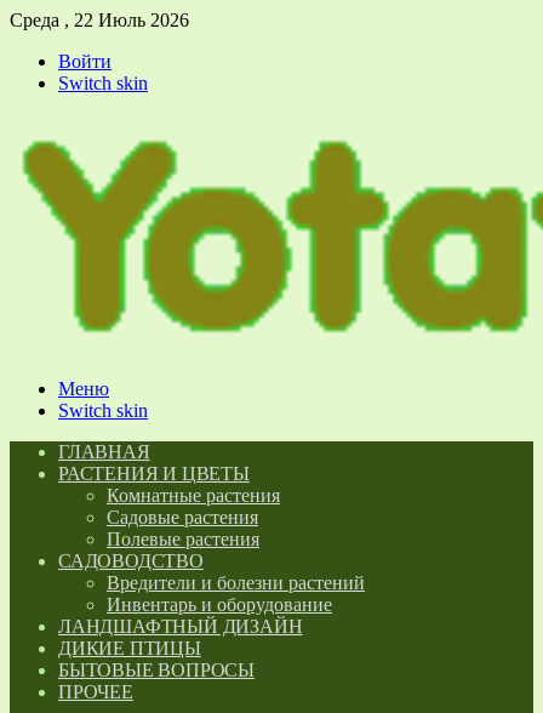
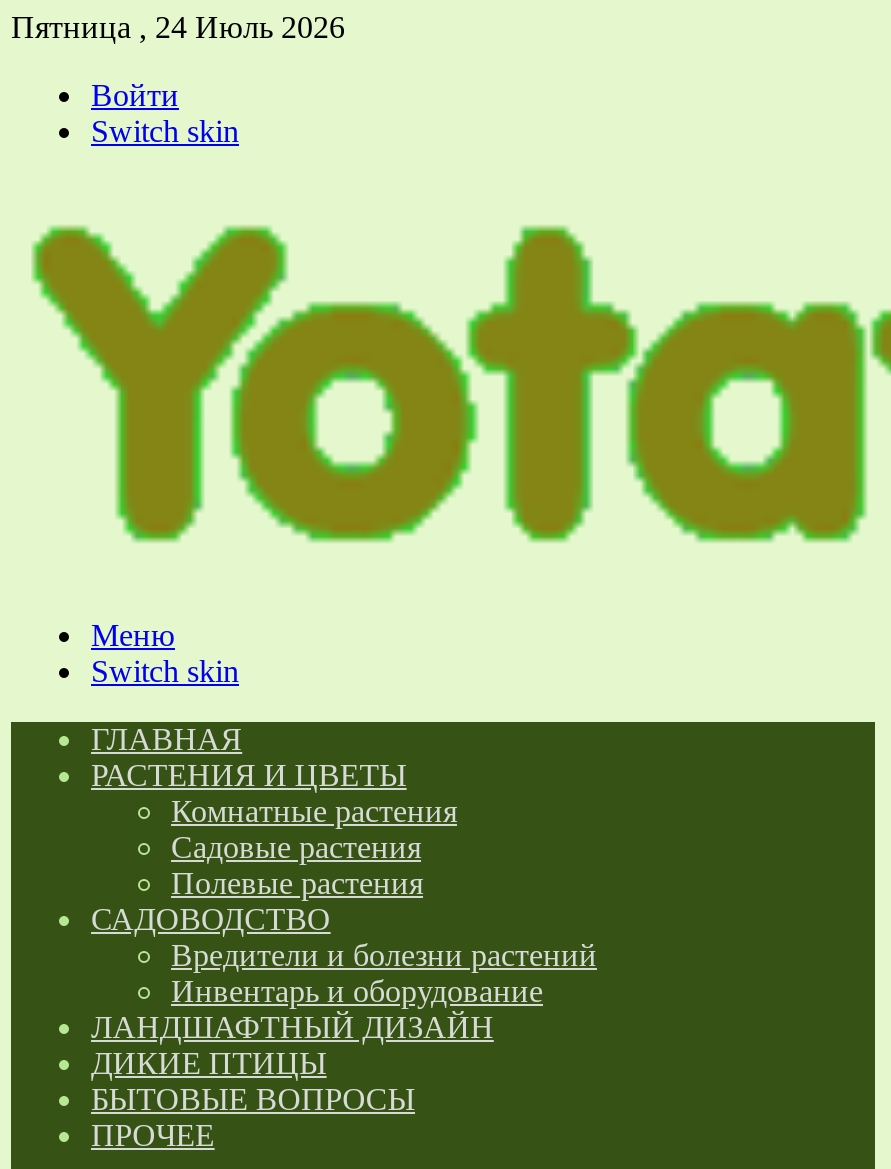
[10,10,189,30] Среда , 22 Июль 2026 -> [11,10,345,44] Пятница , 24 Июль 2026

